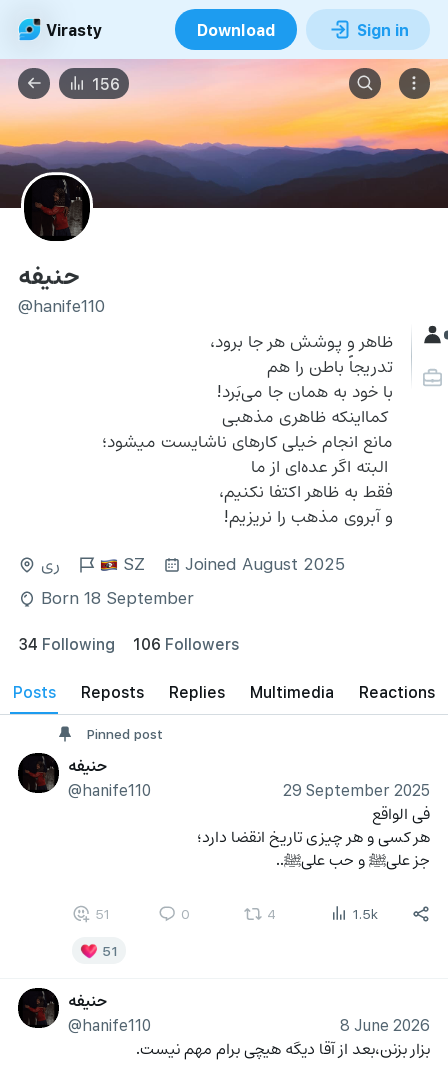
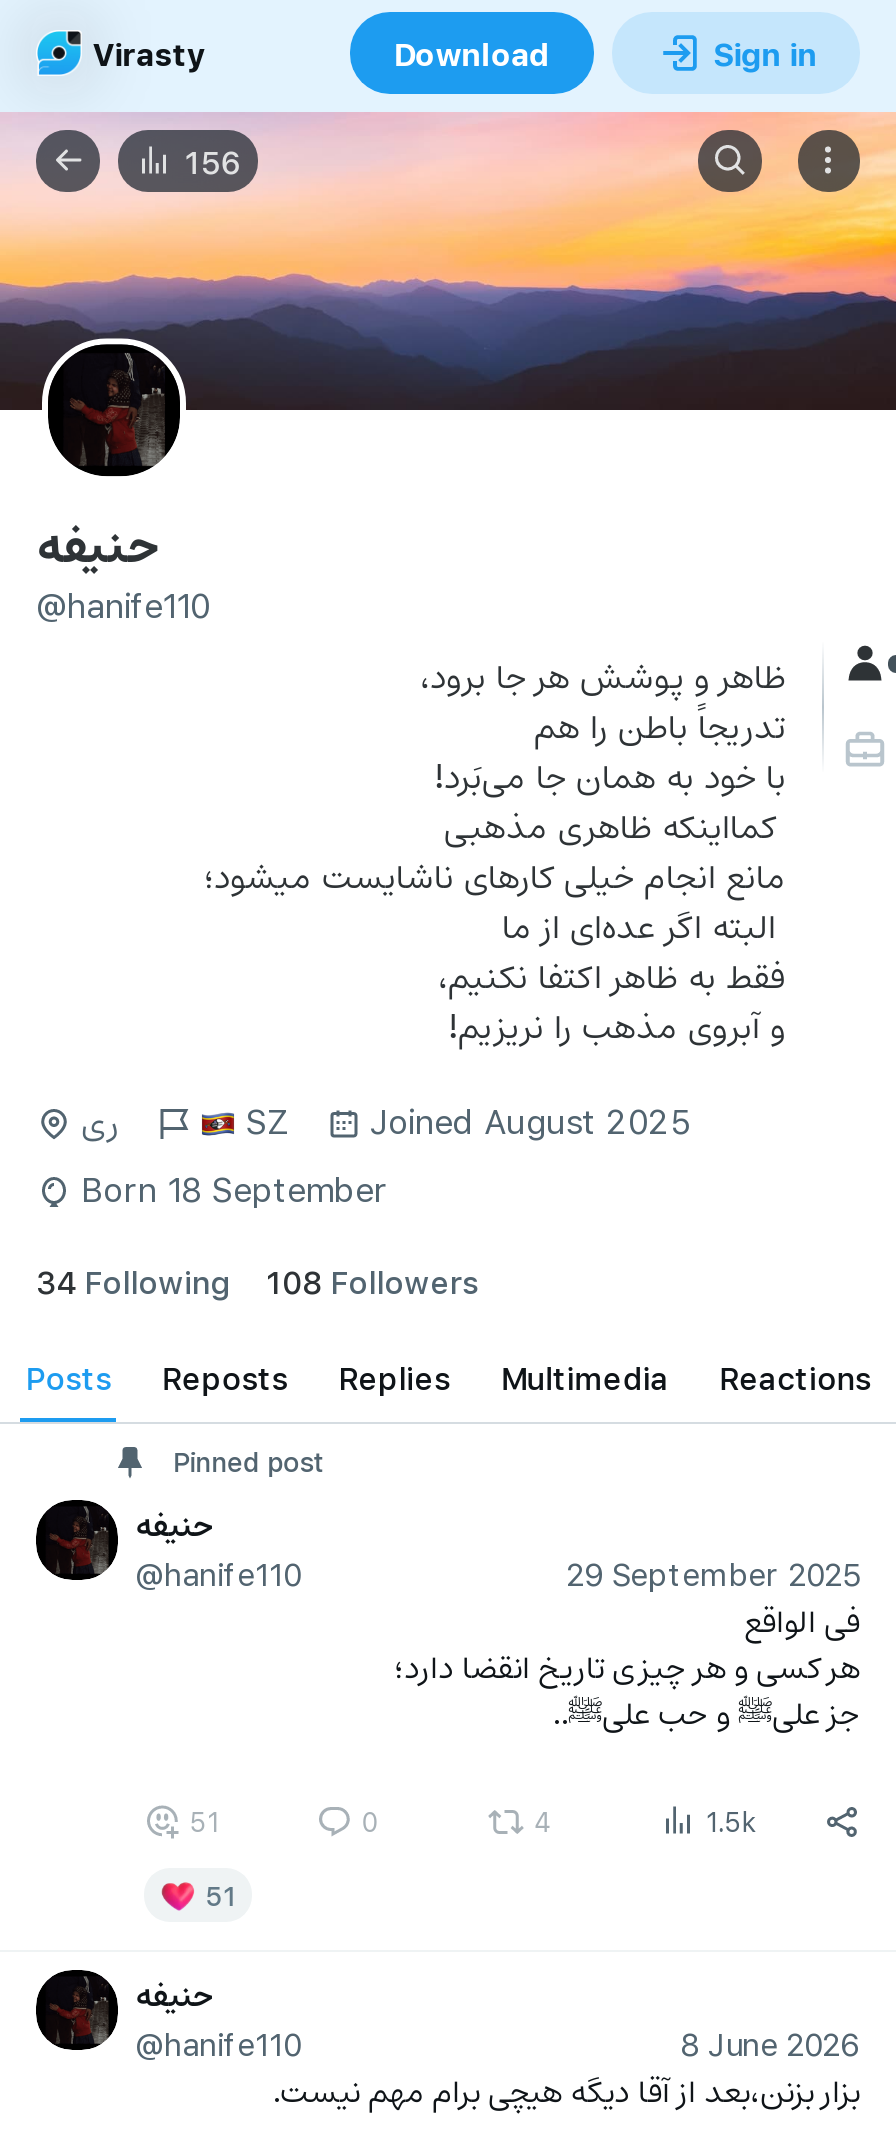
[18,633,239,654] 34 Following 106 Followers -> [36,1261,478,1303] 34 Following 108 Followers

